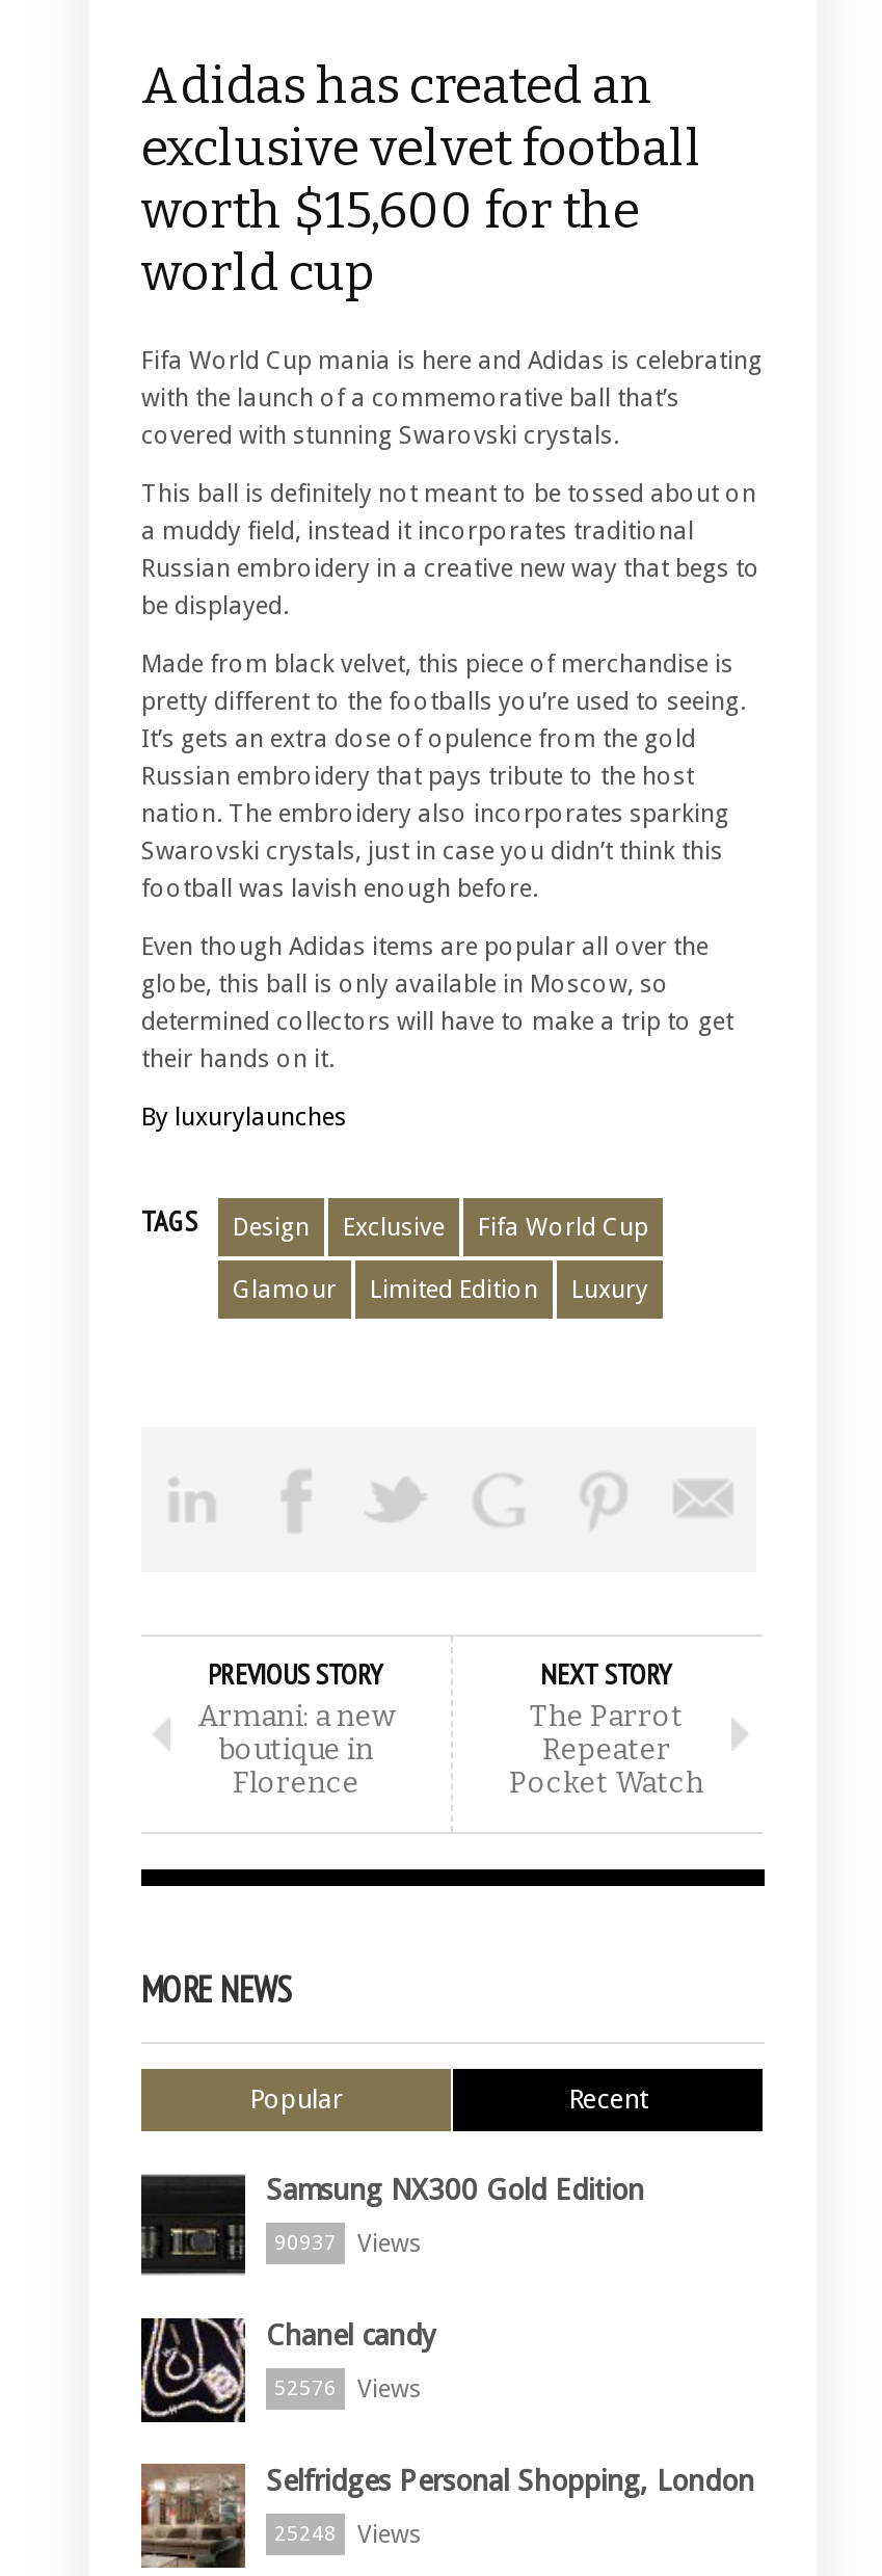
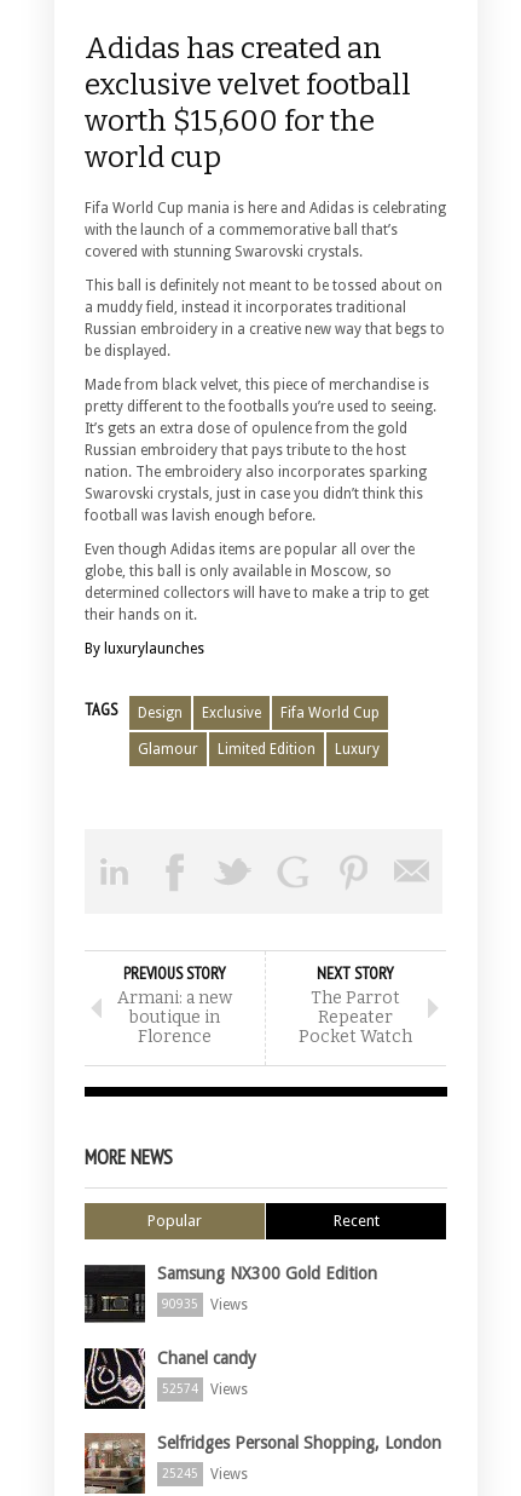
[274,2228,422,2257] 90937 Views -> [162,1296,248,1313] 90935 Views
[274,2373,422,2402] 52576 Views -> [162,1380,248,1397] 52574 Views
[274,2519,422,2548] 25248 Views -> [162,1465,248,1482] 25245 Views

